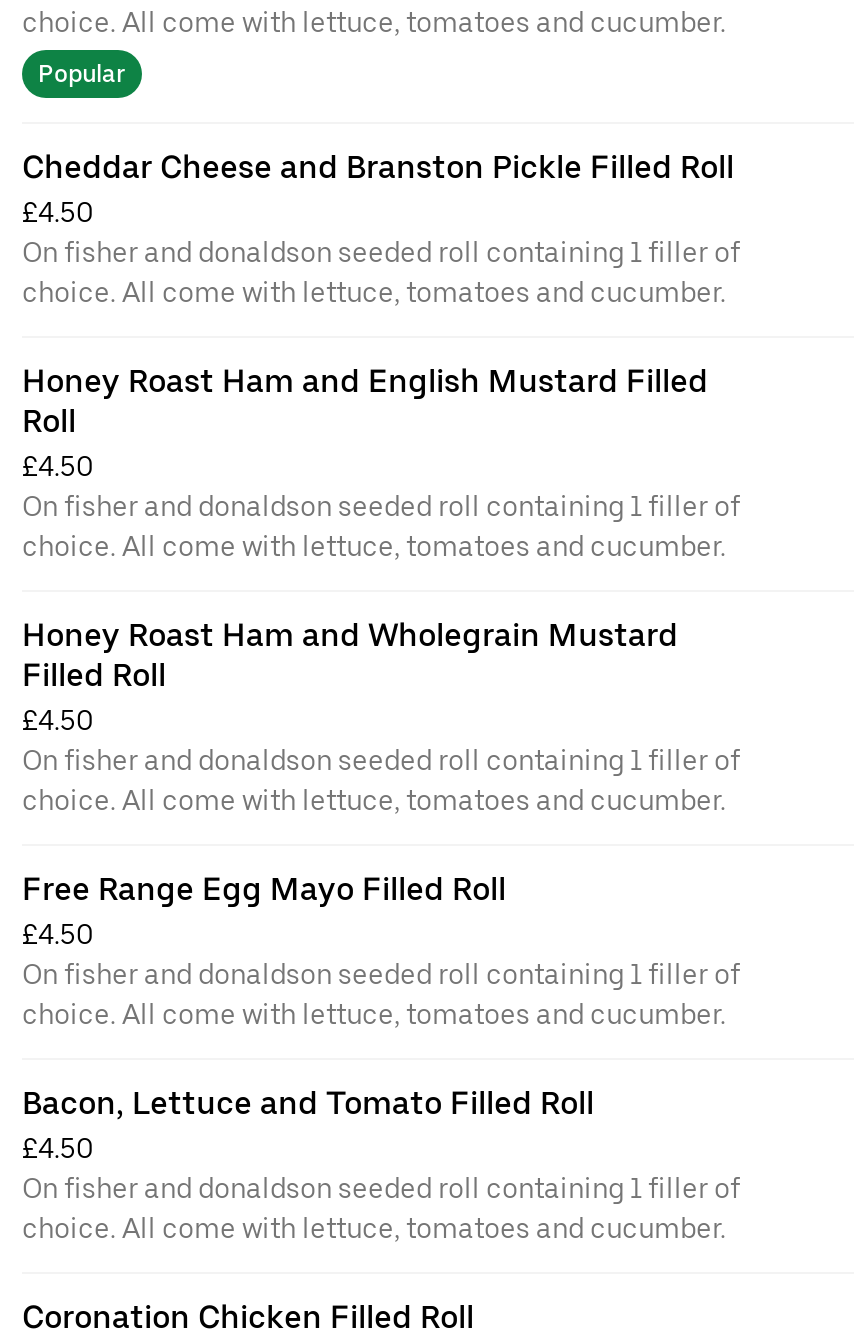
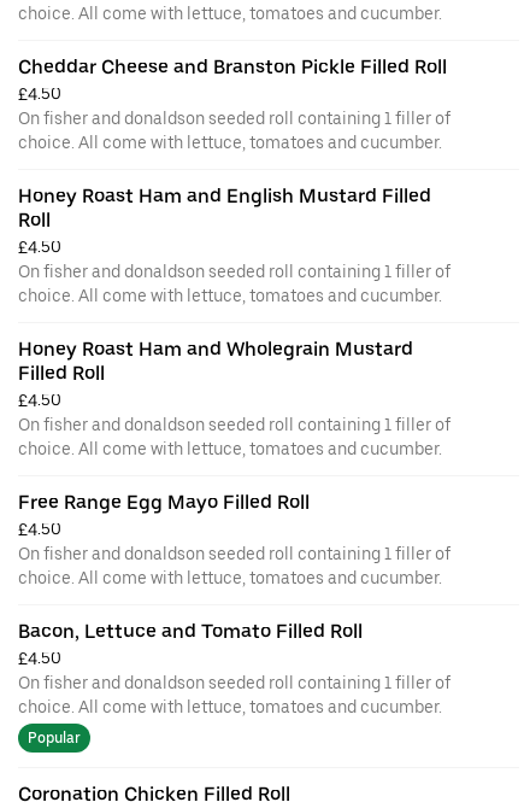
moved [38,59,126,87] -> [28,729,81,746]: Popular
moved [22,147,740,1243] -> [18,55,451,716]: Cheddar Cheese and Branston Pickle Filled Roll | £4.50 | On fisher and donaldson seeded roll containing 1 filler of | ... | On fisher and donaldson seeded roll containing 1 filler of | choice. All come with lettuce, tomatoes and cucumber.

